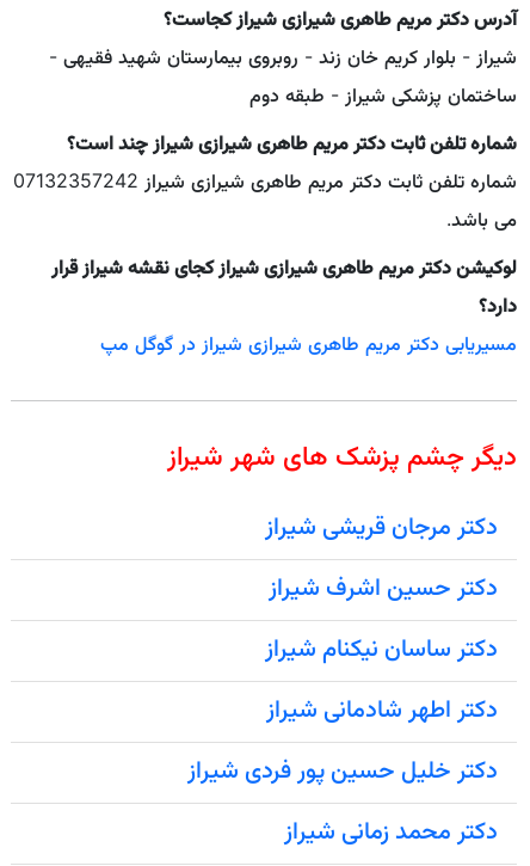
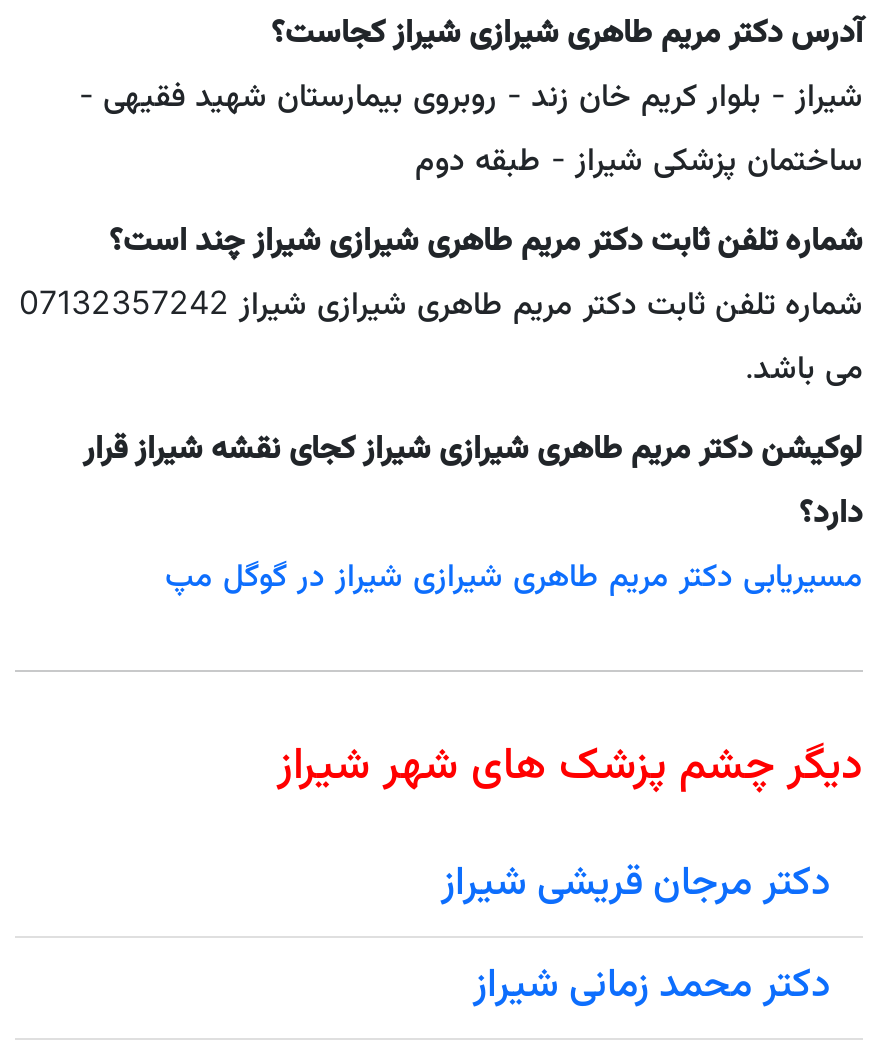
[187,572,498,783] دکتر حسین اشرف شیراز | دکتر ساسان نیکنام شیراز | دکتر اطهر شادمانی شیراز | دكتر خلیل حسین پور فردی شیراز -> none

